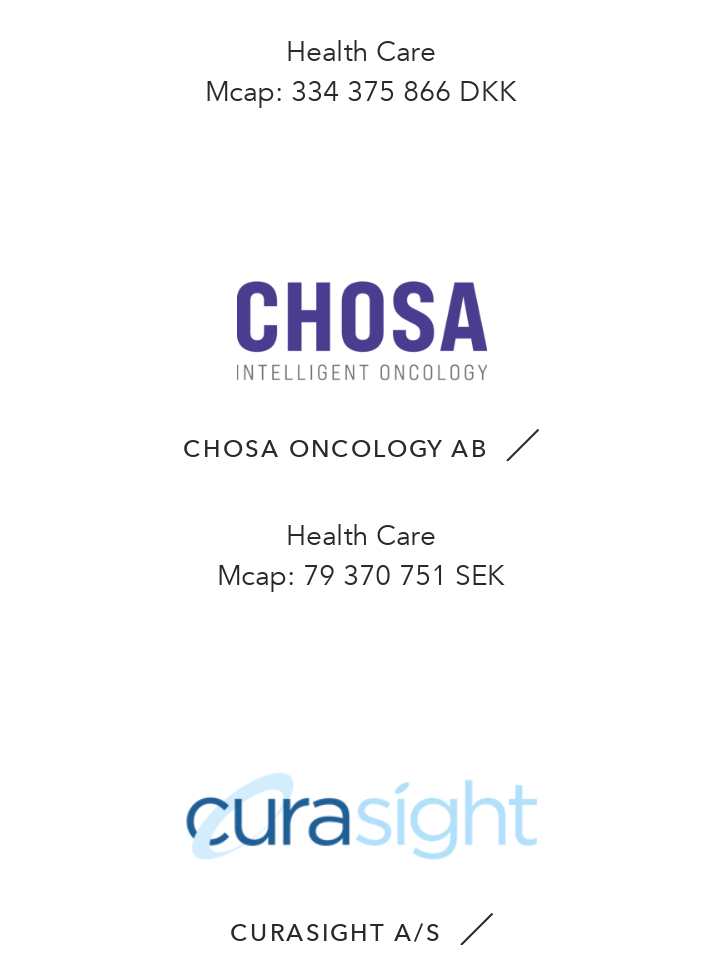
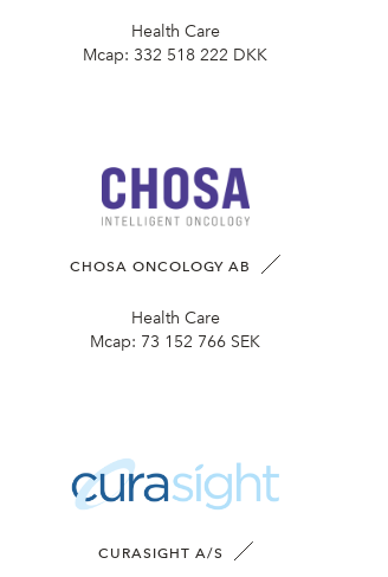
[205,75,517,109] Mcap: 334 375 866 DKK -> [83,45,267,65] Mcap: 332 518 222 DKK
[217,559,505,593] Mcap: 79 370 751 SEK -> [90,332,260,352] Mcap: 73 152 766 SEK

